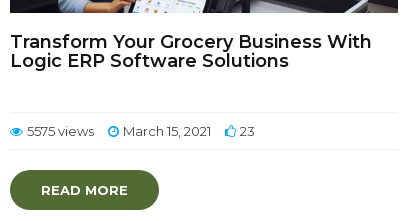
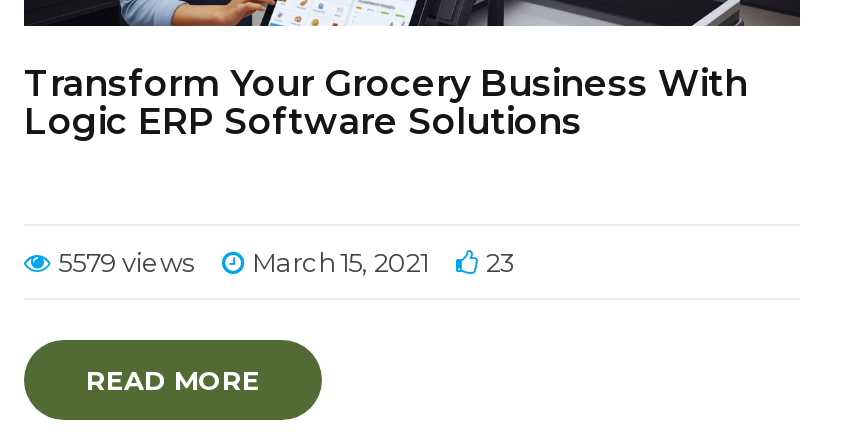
[27,123,255,139] 5575 views March 15, 2021 23 -> [58,246,516,278] 5579 views March 15, 2021 23

